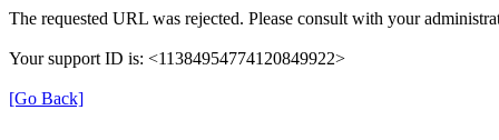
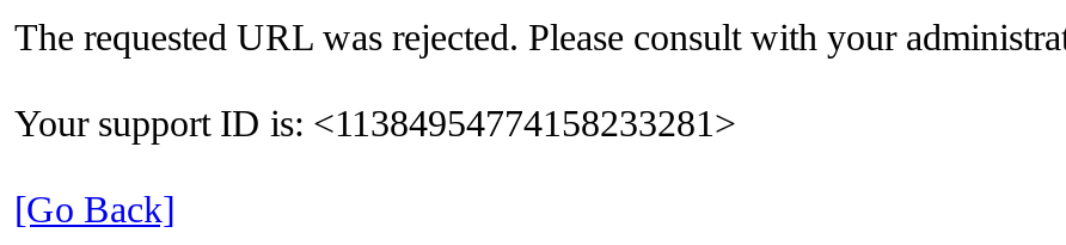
[9,49,345,68] Your support ID is: <11384954774120849922> -> [14,103,736,143] Your support ID is: <11384954774158233281>

